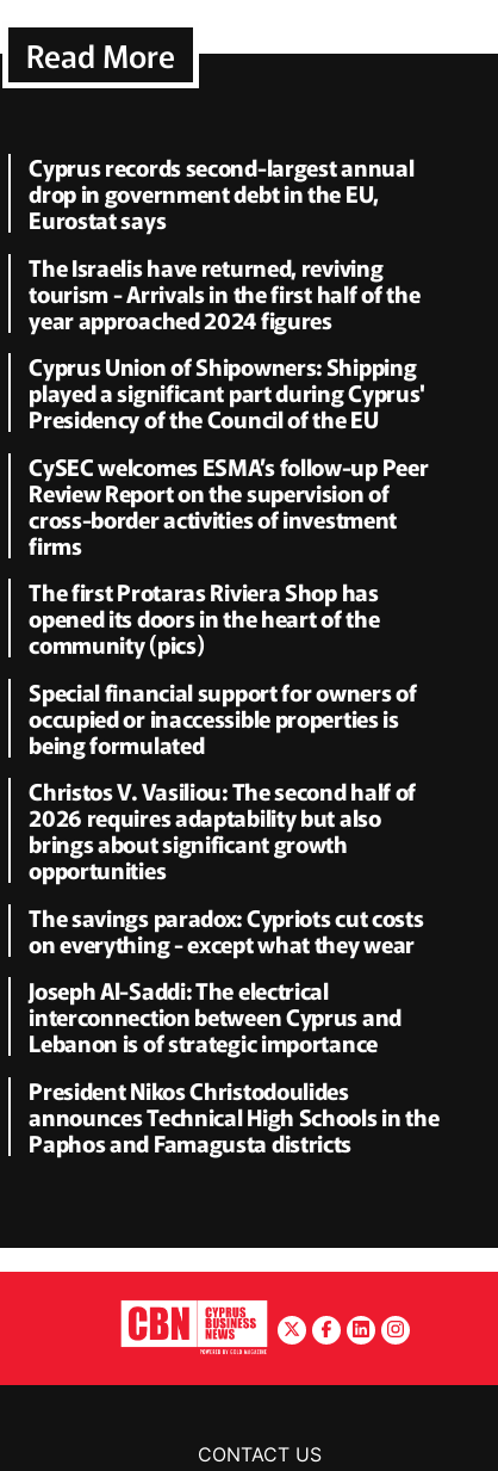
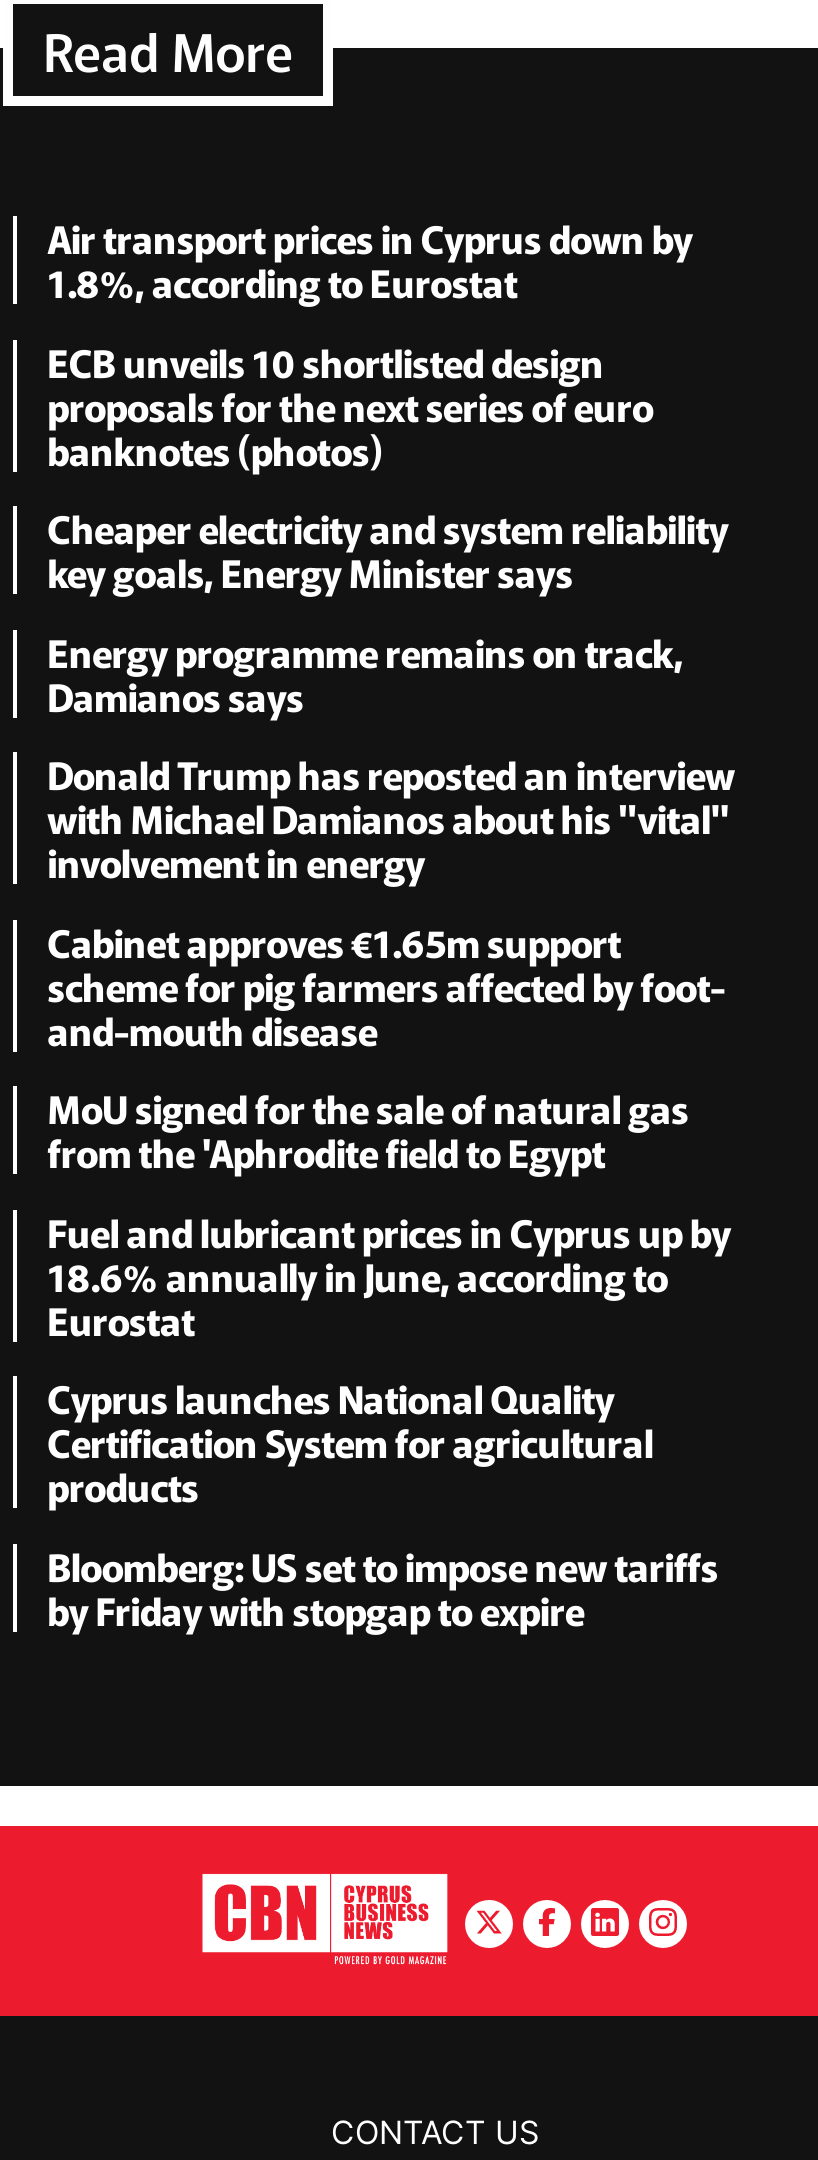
[29,151,414,235] Cyprus records second-largest annual | drop in government debt in the EU, | Eurostat says -> [47,210,692,308] Air transport prices in Cyprus down by | 1.8%, according to Eurostat
[29,250,420,335] The Israelis have returned, reviving | tourism - Arrivals in the first half of the | year approached 2024 figures -> [47,334,653,476] ECB unveils 10 shortlisted design | proposals for the next series of euro | banknotes (photos)
[29,350,425,434] Cyprus Union of Shipowners: Shipping | played a significant part during Cyprus' | Presidency of the Council of the EU -> [47,500,728,598] Cheaper electricity and system reliability | key goals, Energy Minister says
[29,450,428,560] CySEC welcomes ESMA’s follow-up Peer | Review Report on the supervision of | cross-border activities of investment | firms -> [47,624,683,722] Energy programme remains on track, | Damianos says
[29,575,379,660] The first Protaras Riviera Shop has | opened its doors in the heart of the | community (pics) -> [47,746,734,888] Donald Trump has reposted an interview | with Michael Damianos about his "vital" | involvement in energy
[29,675,416,760] Special financial support for owners of | occupied or inaccessible properties is | being formulated -> [47,914,725,1056] Cabinet approves €1.65m support | scheme for pig farmers affected by foot- | and-mouth disease
[29,775,416,885] Christos V. Vasiliou: The second half of | 2026 requires adaptability but also | brings about significant growth | opportunities -> [47,1080,688,1178] MoU signed for the sale of natural gas | from the 'Aphrodite field to Egypt
[29,900,423,959] The savings paradox: Cypriots cut costs | on everything - except what they wear -> [47,1204,731,1346] Fuel and lubricant prices in Cyprus up by | 18.6% annually in June, according to | Eurostat
[29,974,401,1058] Joseph Al-Saddi: The electrical | interconnection between Cyprus and | Lebanon is of strategic importance -> [47,1370,653,1512] Cyprus launches National Quality | Certification System for agricultural | products
[29,1073,439,1158] President Nikos Christodoulides | announces Technical High Schools in the | Paphos and Famagusta districts -> [47,1538,718,1636] Bloomberg: US set to impose new tariffs | by Friday with stopgap to expire

